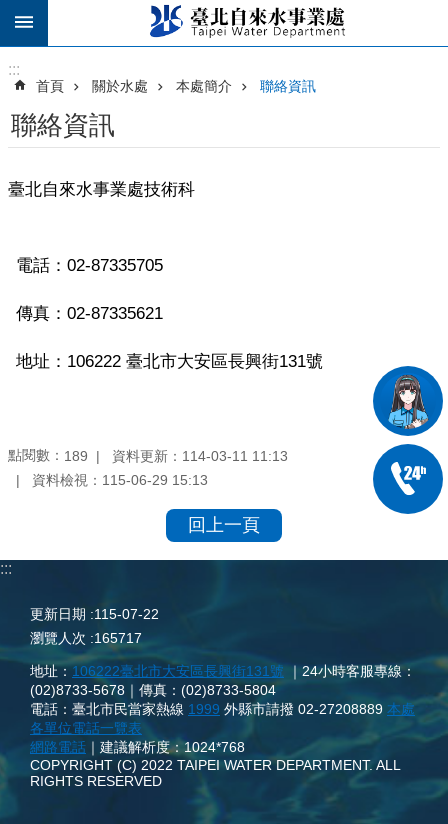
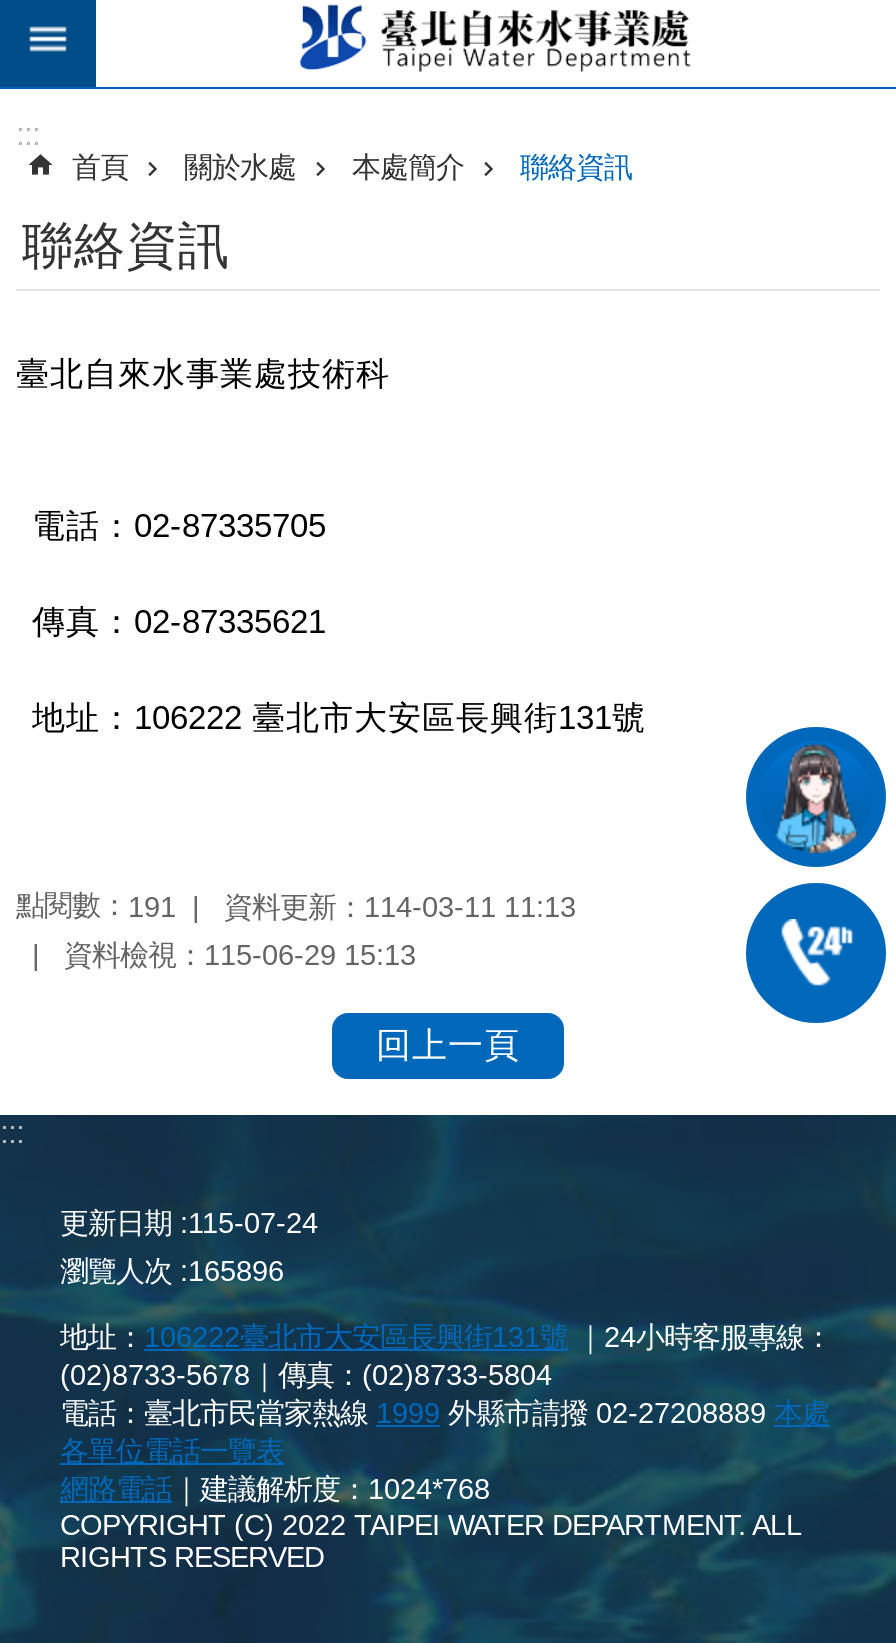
[8,447,288,464] 點閱數：189 資料更新：114-03-11 11:13 -> [16,890,576,923] 點閱數：191 資料更新：114-03-11 11:13
[30,606,159,622] 更新日期 115-07-22 -> [60,1207,318,1239] 更新日期 115-07-24
[30,630,142,646] 瀏覽人次 165717 -> [60,1255,284,1287] 瀏覽人次 165896

